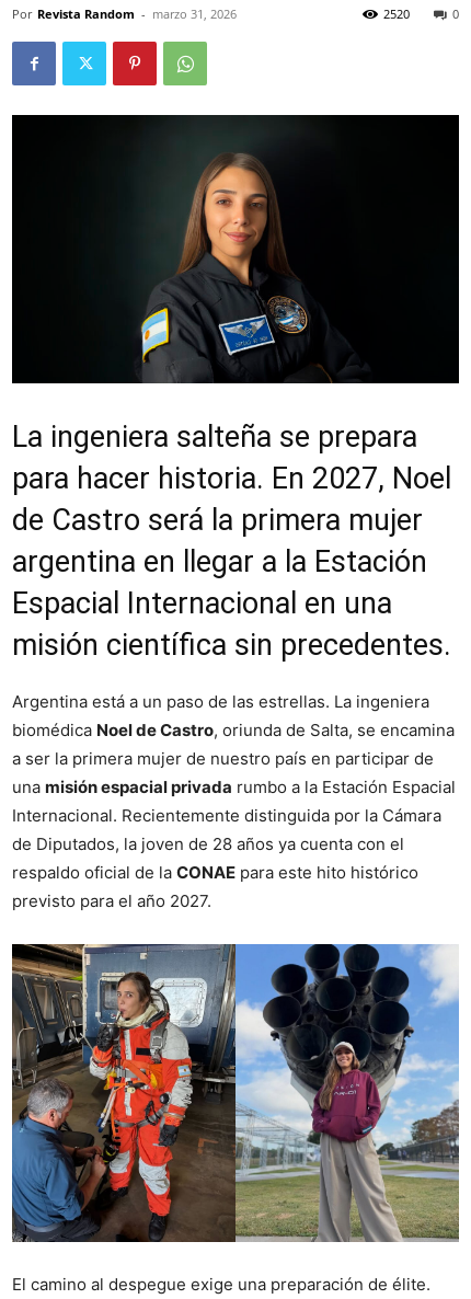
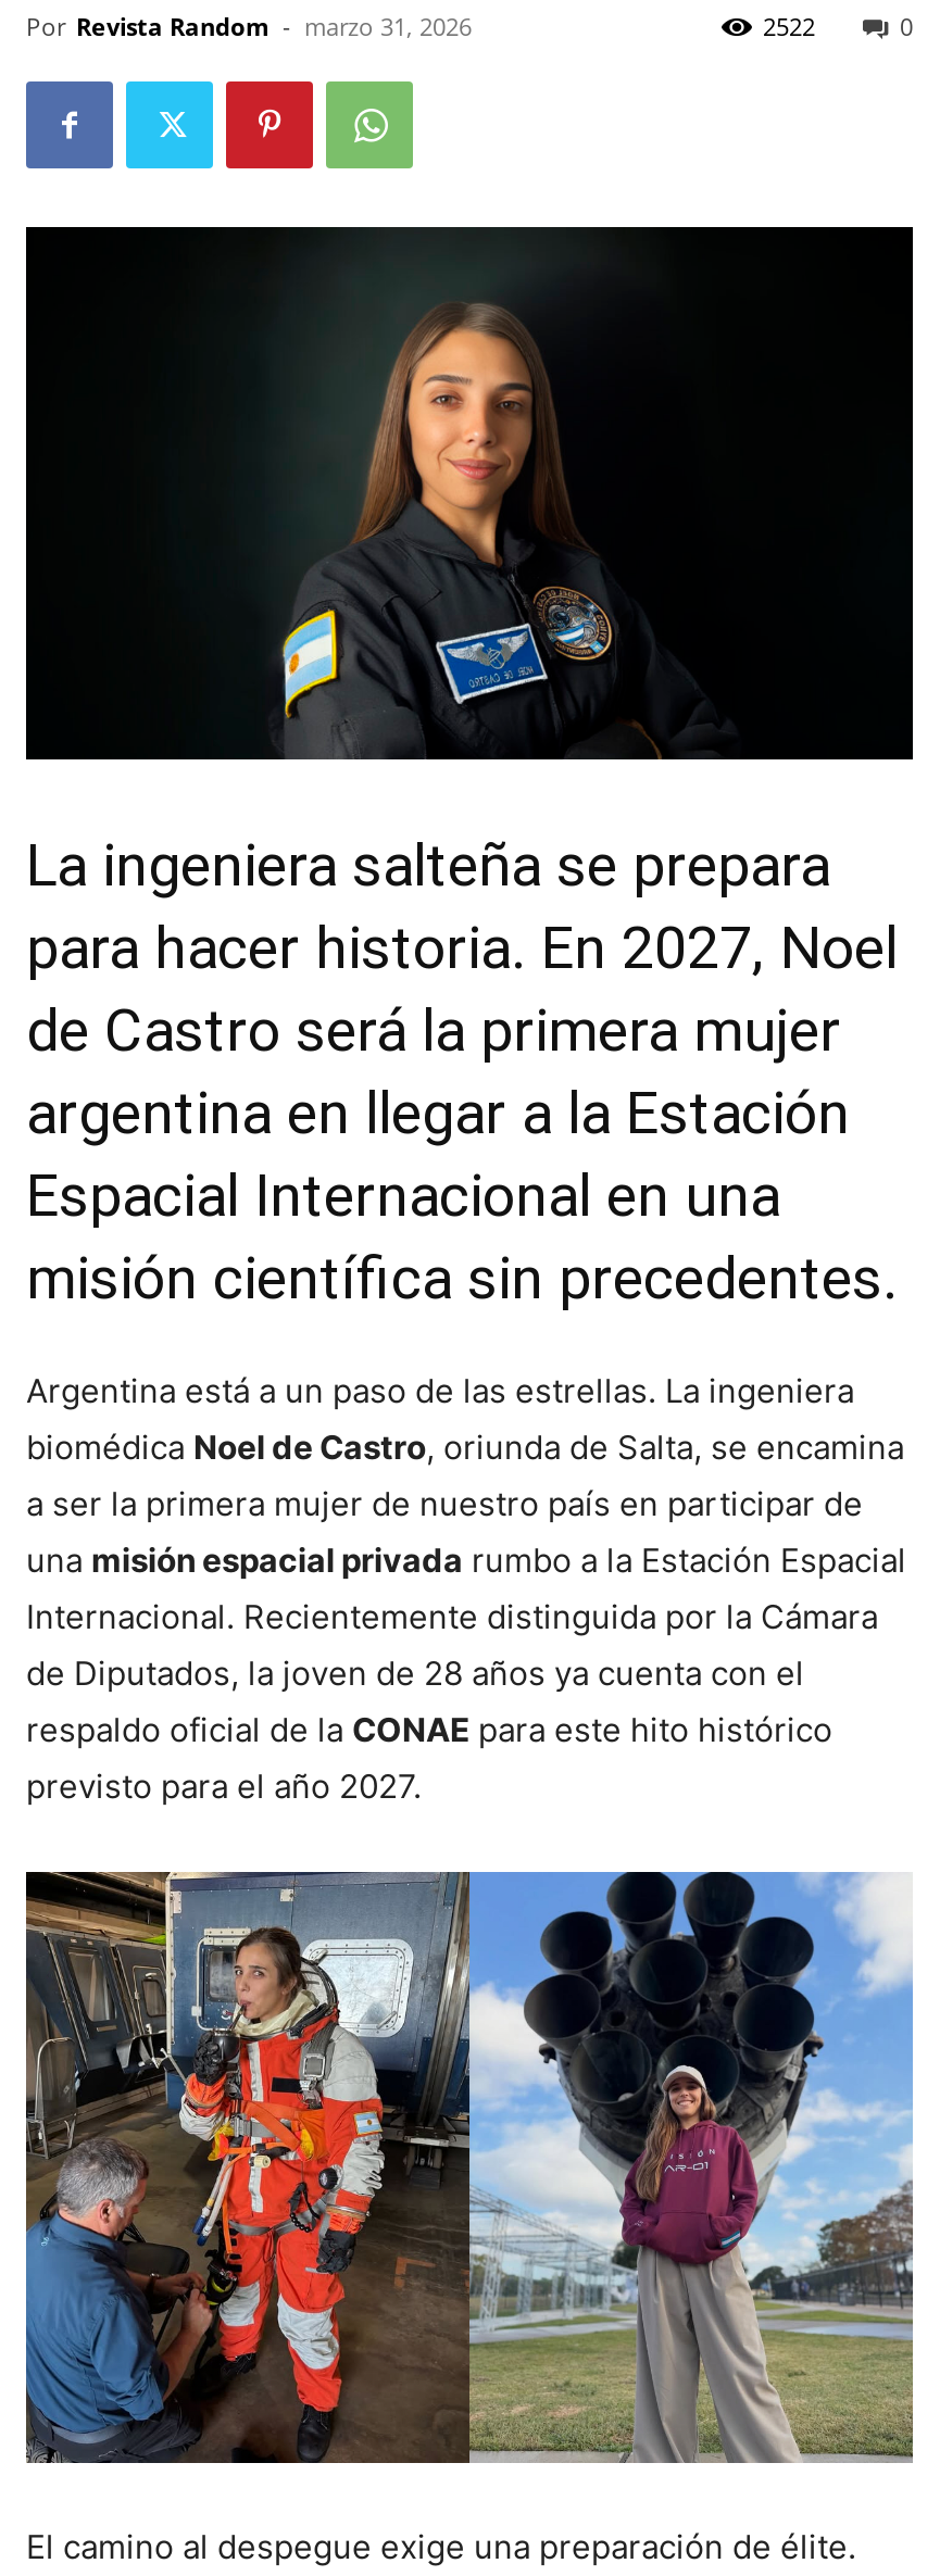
[383,5,410,22] 2520 -> [763,10,815,42] 2522

